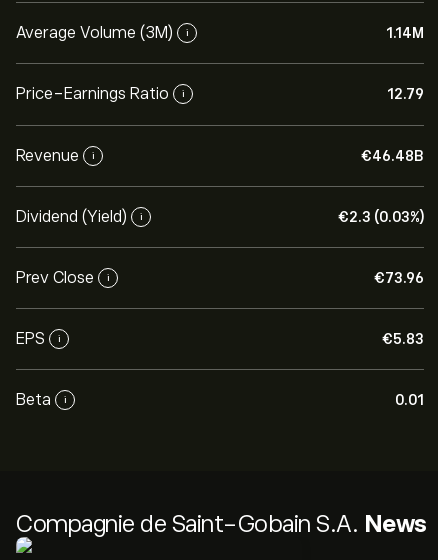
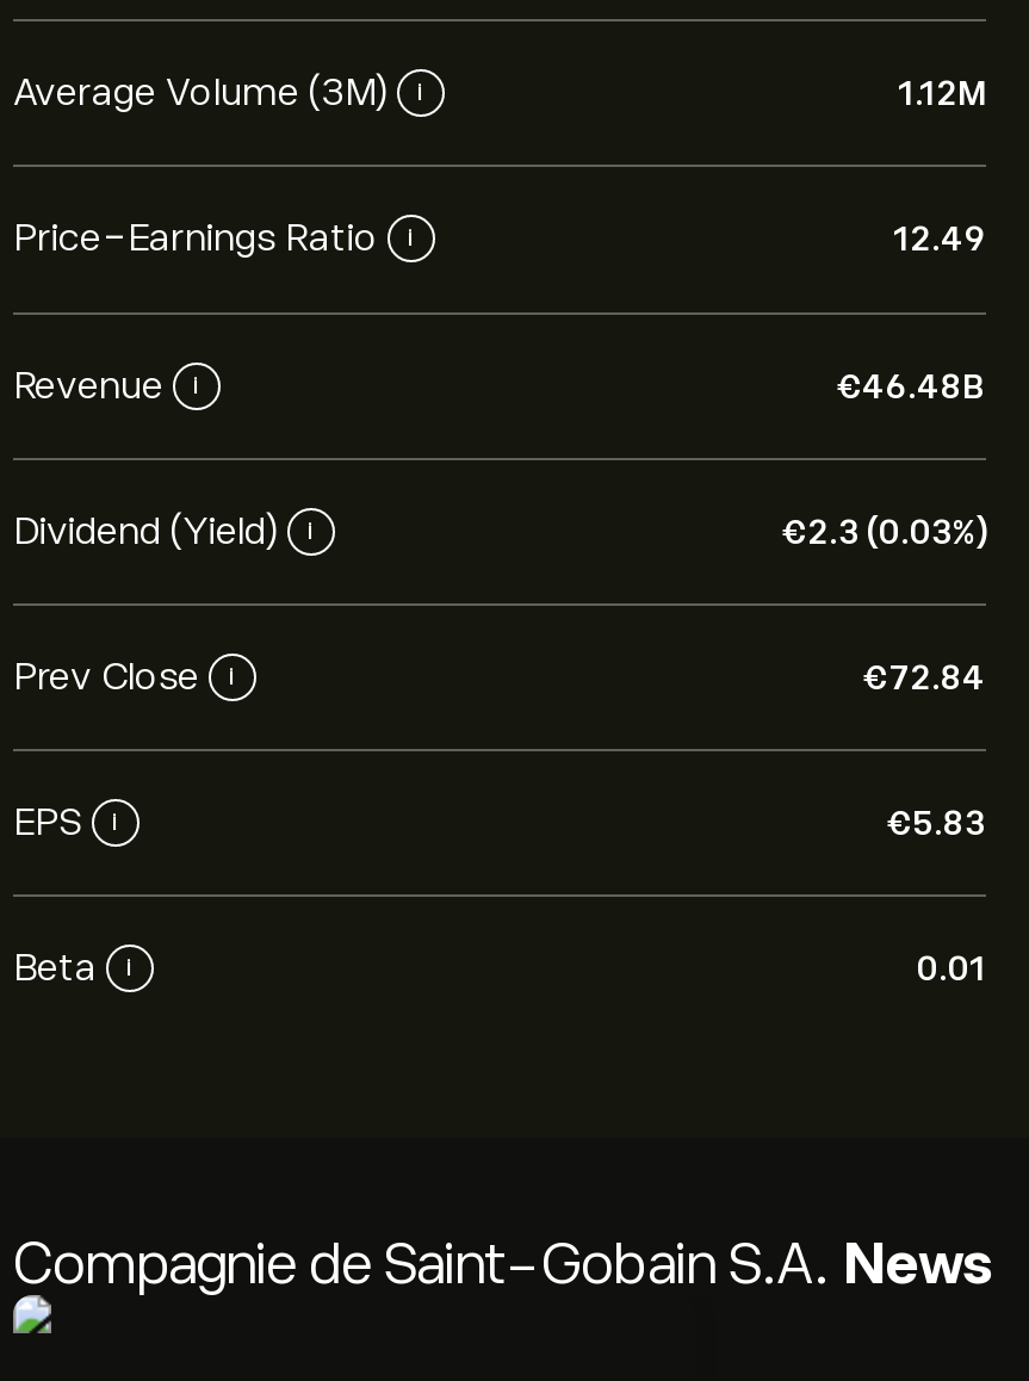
[386,25,424,41] 1.14M -> [898,74,986,112] 1.12M
[387,86,424,102] 12.79 -> [893,219,986,258] 12.49
[374,270,424,286] €73.96 -> [862,658,986,696] €72.84

